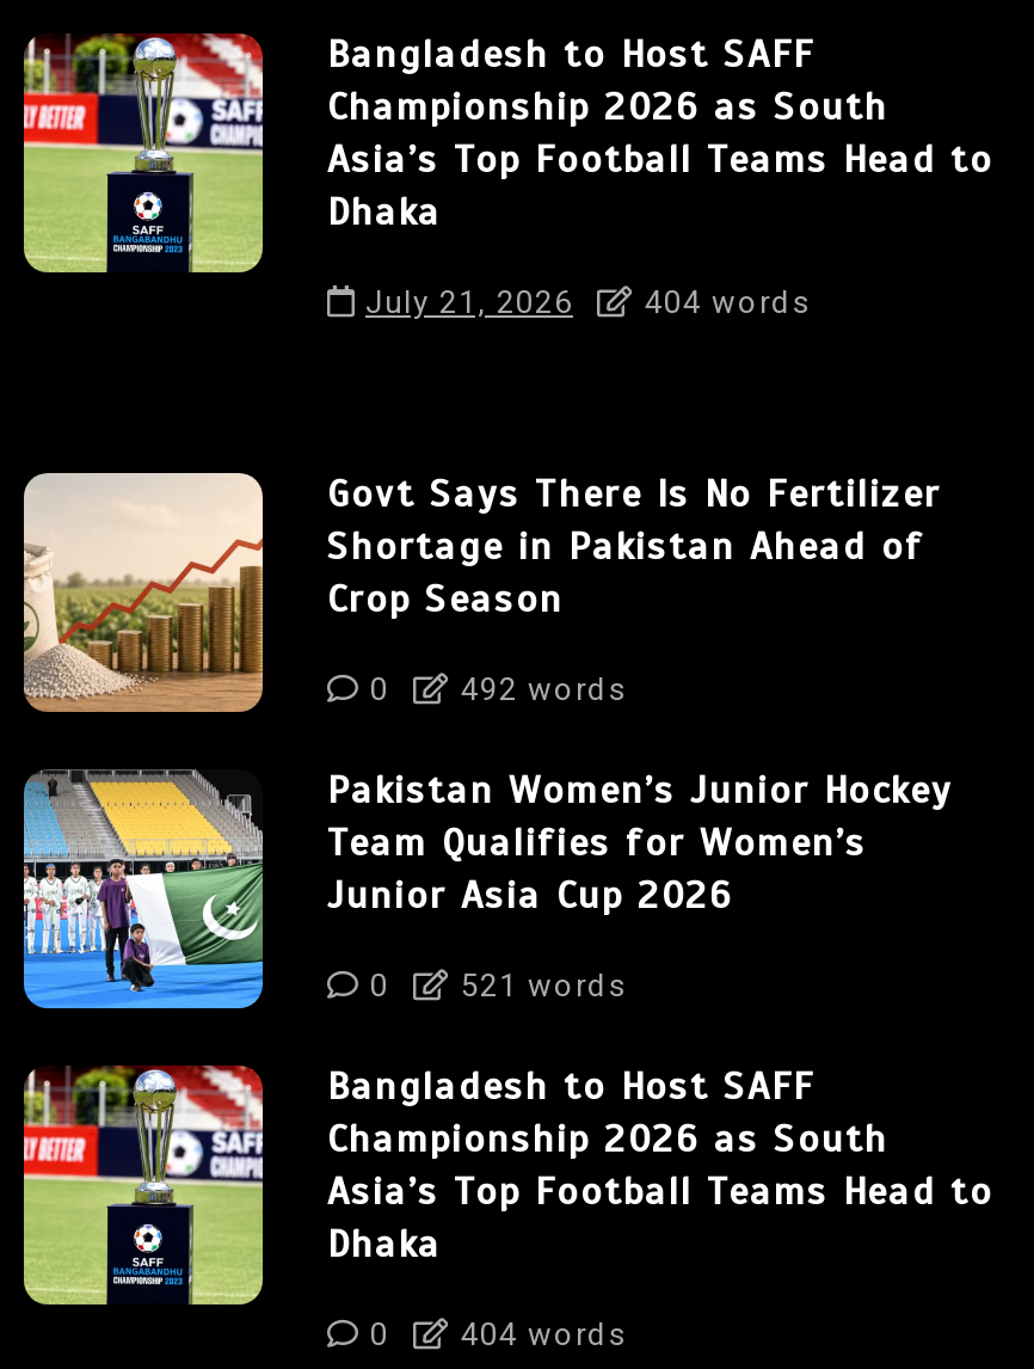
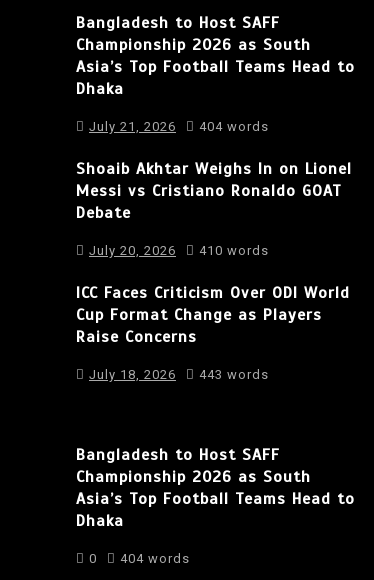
[21,31,265,275] [image] -> none
[21,471,265,714] [image] -> none
[327,472,941,625] Govt Says There Is No Fertilizer | Shortage in Pakistan Ahead of | Crop Season -> [76,159,352,223] Shoaib Akhtar Weighs In on Lionel | Messi vs Cristiano Ronaldo GOAT | Debate
[370,672,628,708] 0 | 492 words -> [89,243,269,258] July 20, 2026 | 410 words
[21,767,265,1011] [image] -> none
[327,768,953,921] Pakistan Women’s Junior Hockey | Team Qualifies for Women’s | Junior Asia Cup 2026 -> [76,283,350,347] ICC Faces Criticism Over ODI World | Cup Format Change as Players | Raise Concerns
[370,969,628,1004] 0 | 521 words -> [89,367,269,382] July 18, 2026 | 443 words
[21,1063,265,1307] [image] -> none

